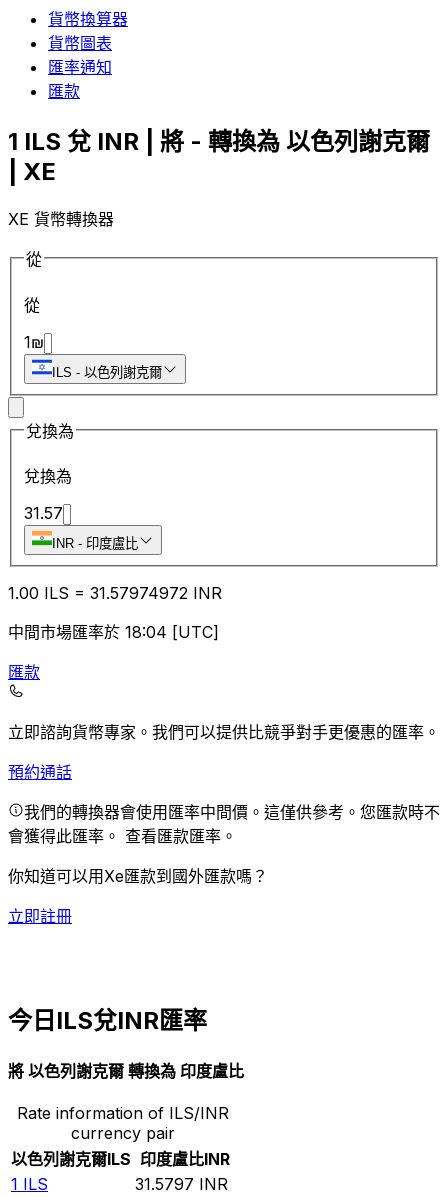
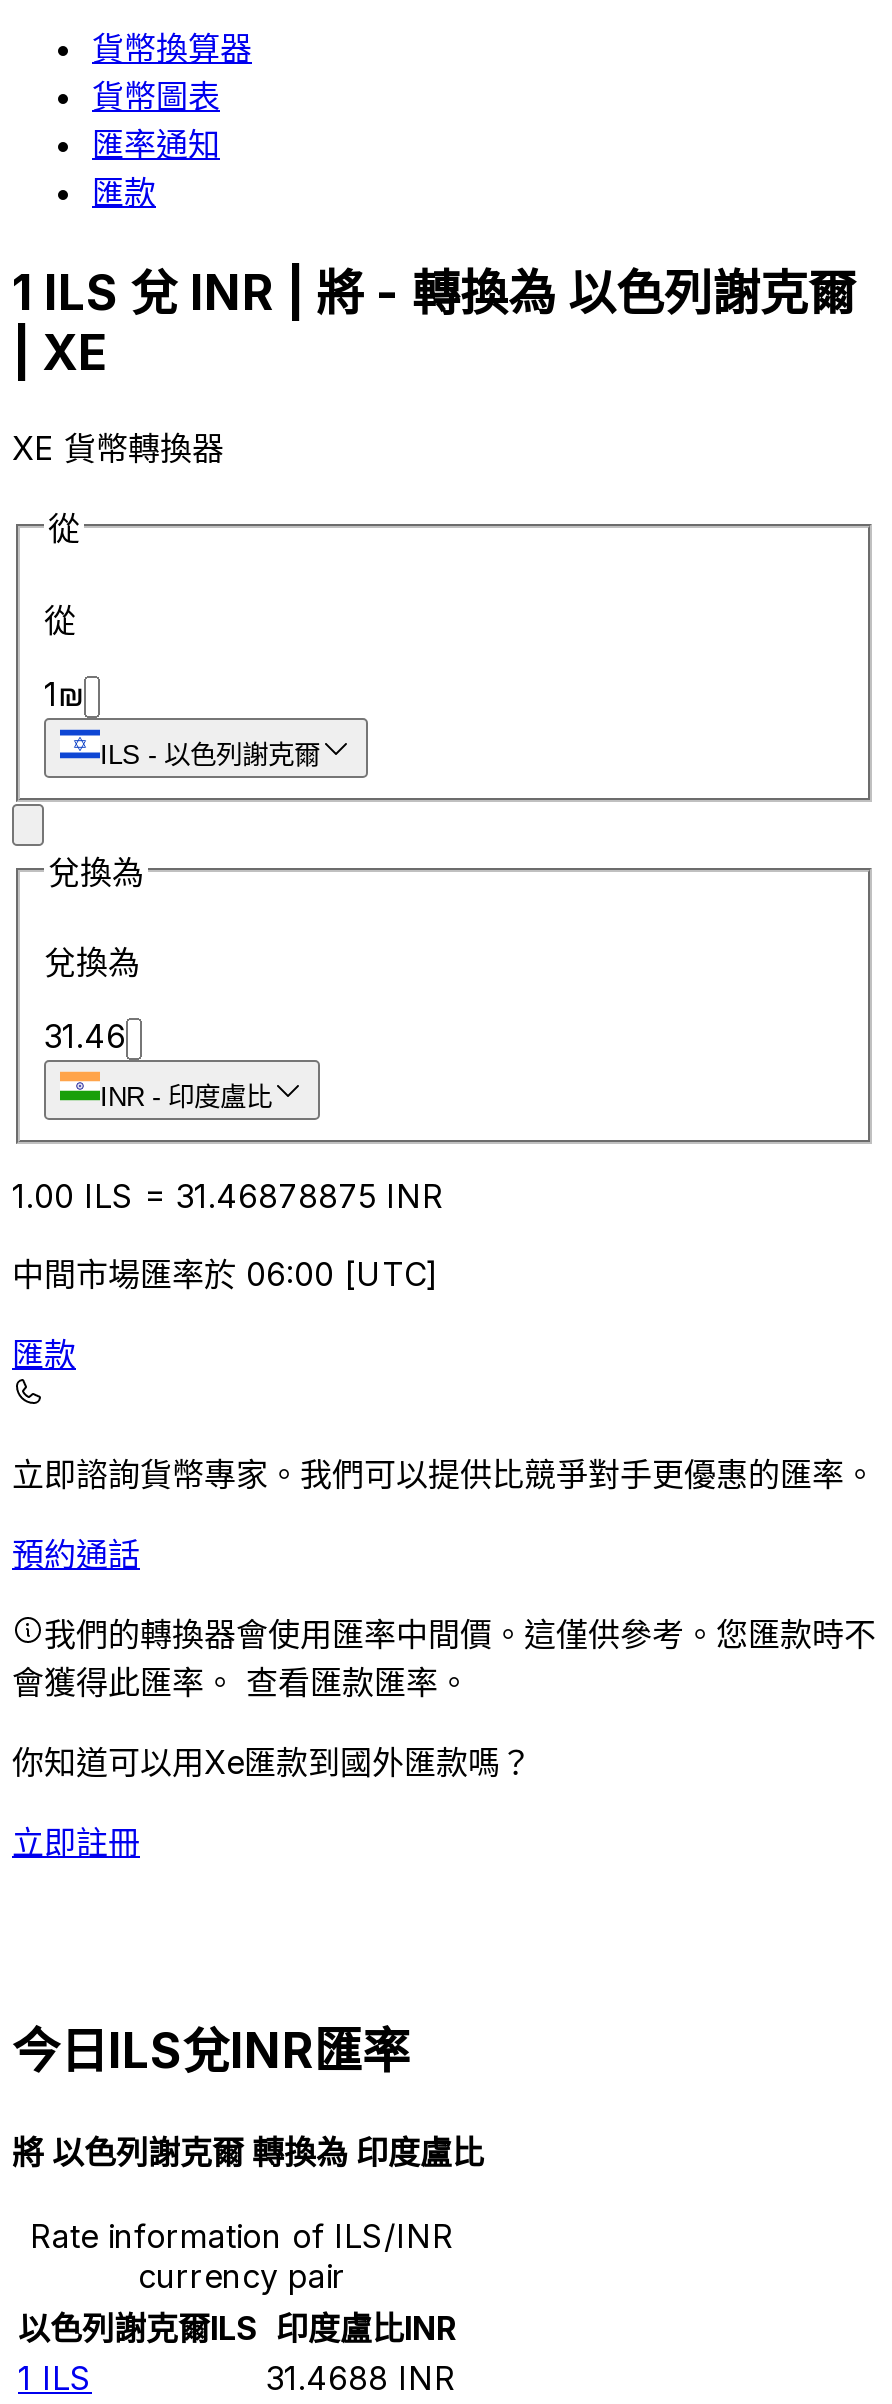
[24,503,63,523] 31.57 -> [44,1017,126,1057] 31.46
[8,583,222,603] 1.00 ILS = 31.57974972 INR -> [12,1177,444,1217] 1.00 ILS = 31.46878875 INR
[8,622,219,642] 中間市場匯率於 18:04 [UTC] -> [12,1255,438,1295] 中間市場匯率於 06:00 [UTC]
[135,1174,228,1194] 31.5797 INR -> [266,2358,456,2398] 31.4688 INR

